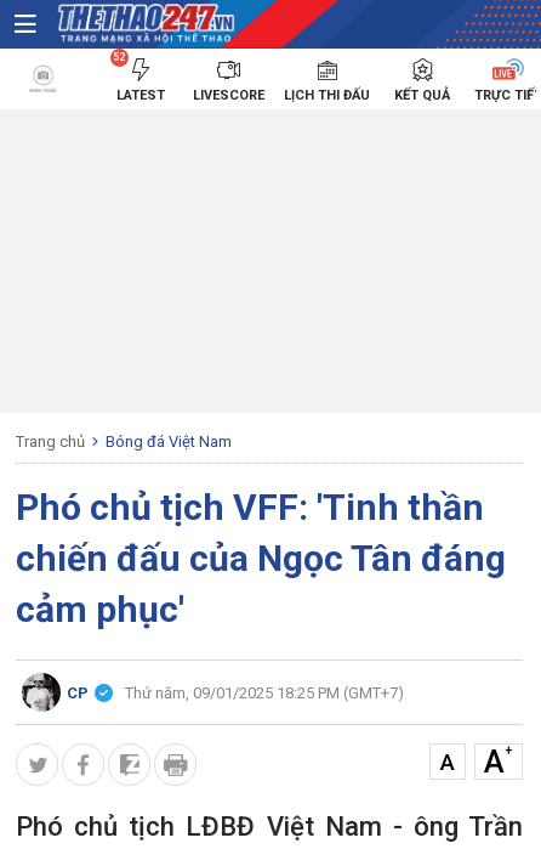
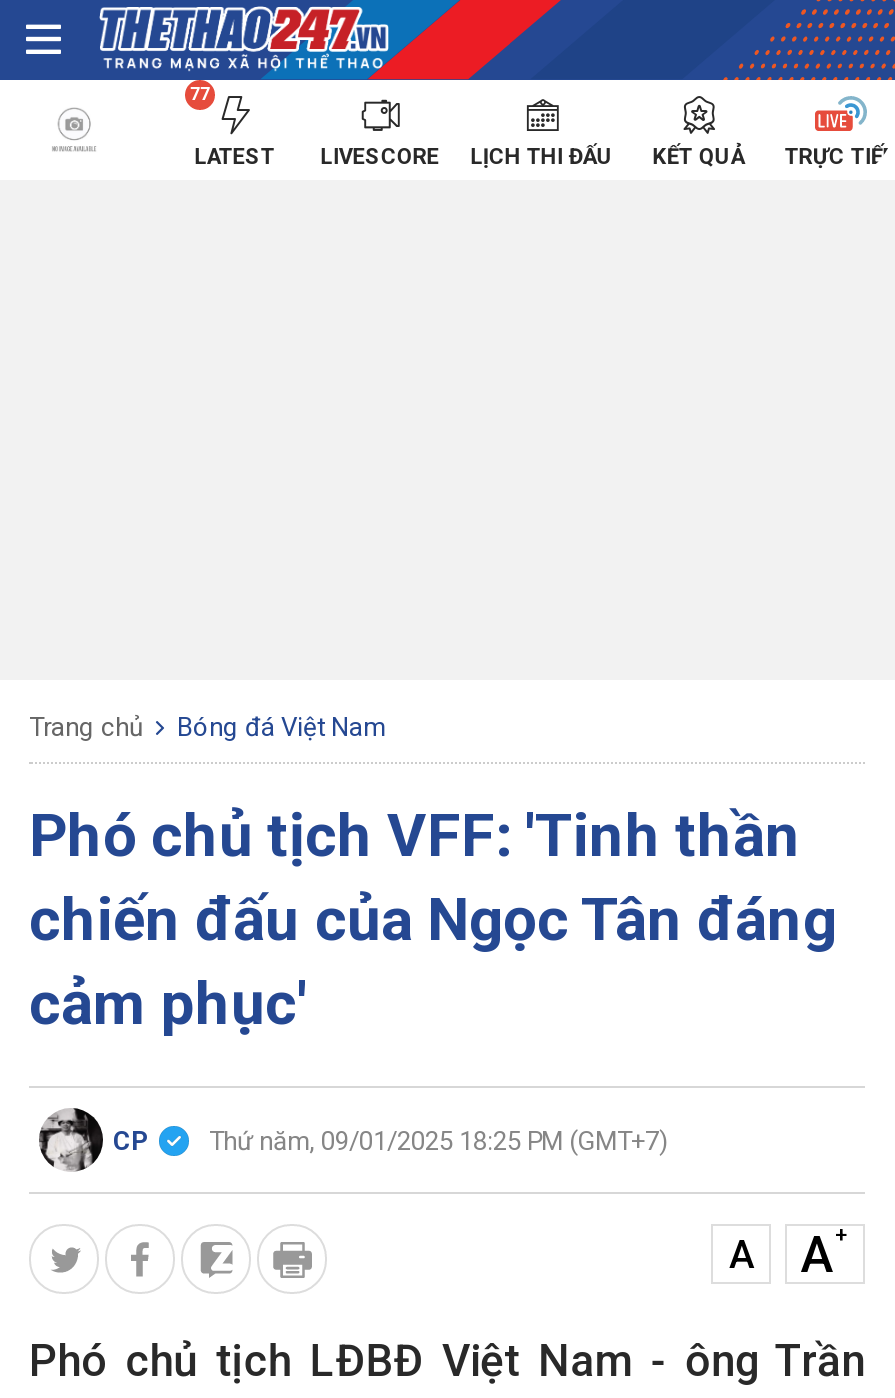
[113,51,125,63] 52 -> [190,84,210,104] 77

